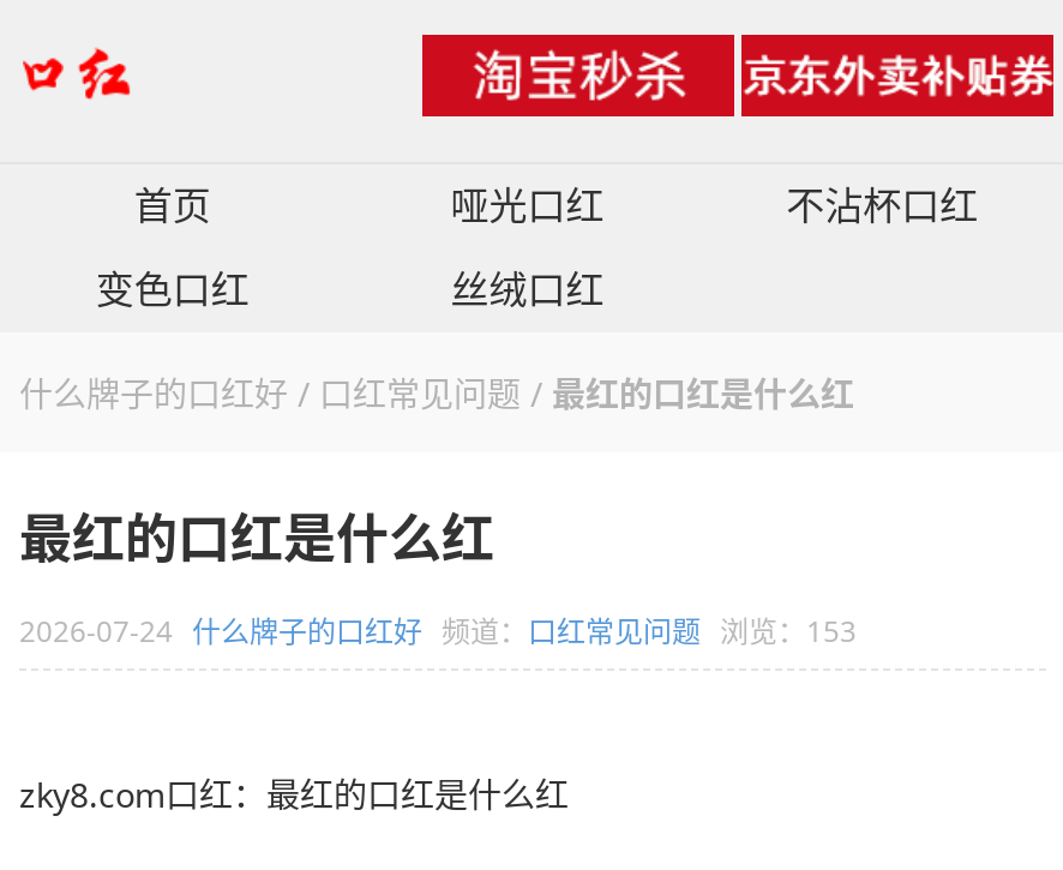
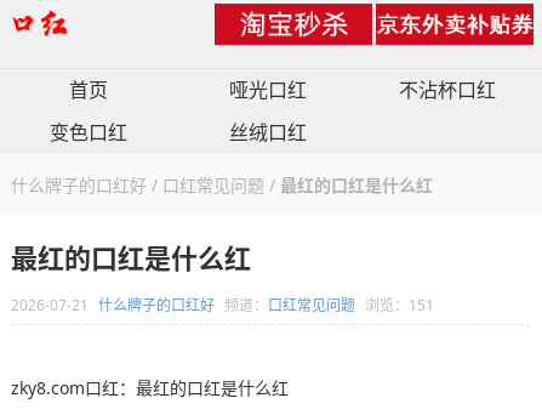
[19,612,857,653] 2026-07-24 什么牌子的口红好 频道：口红常见问题 浏览：153 -> [11,295,434,316] 2026-07-21 什么牌子的口红好 频道：口红常见问题 浏览：151

